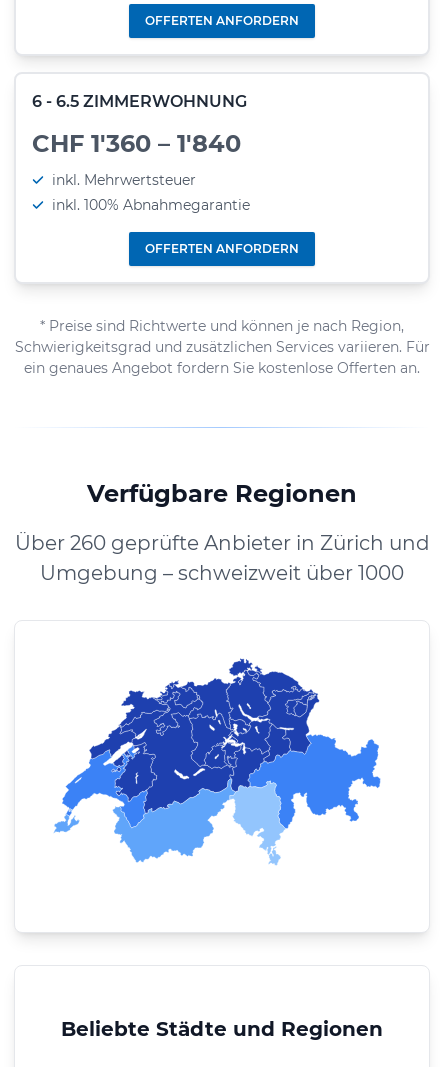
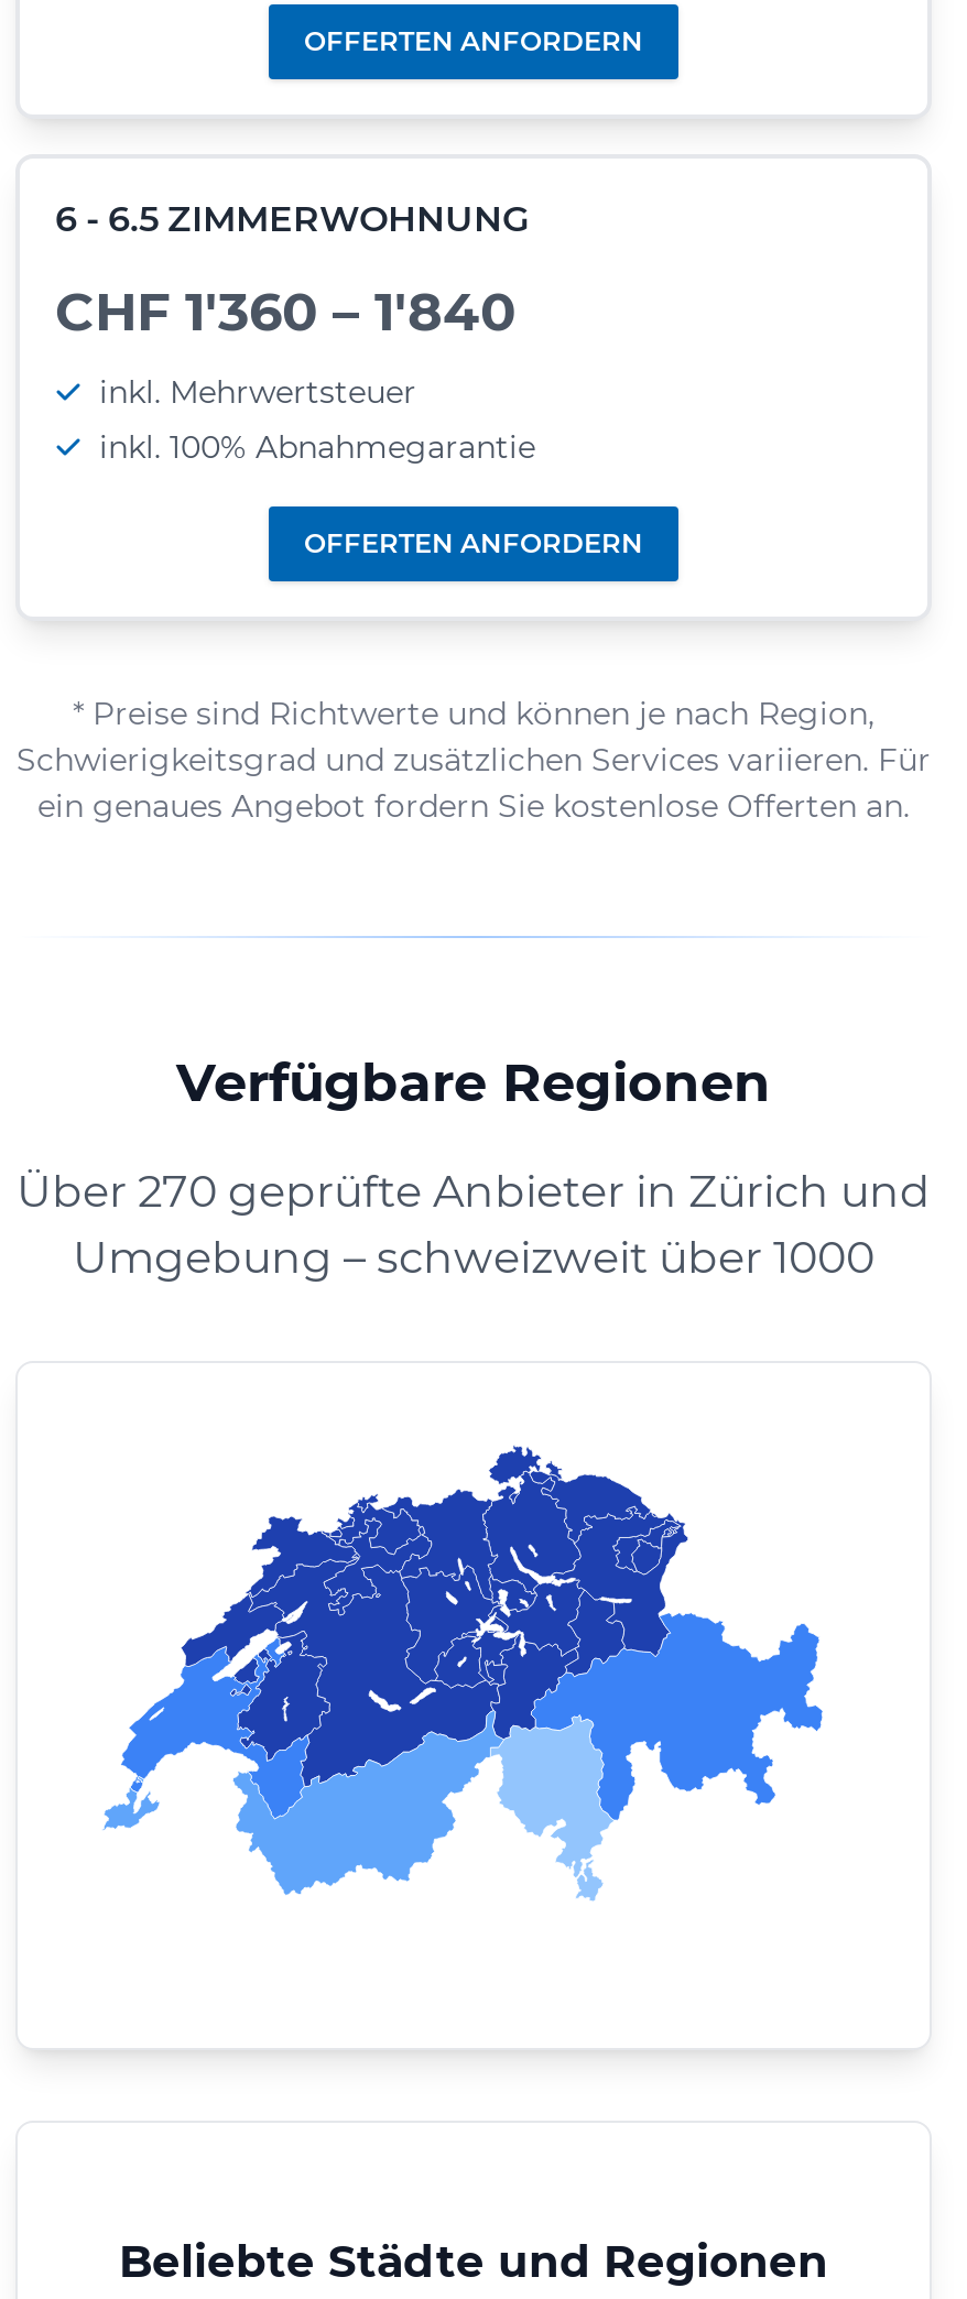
[14,531,429,555] Über 260 geprüfte Anbieter in Zürich und -> [17,1165,931,1218] Über 270 geprüfte Anbieter in Zürich und

